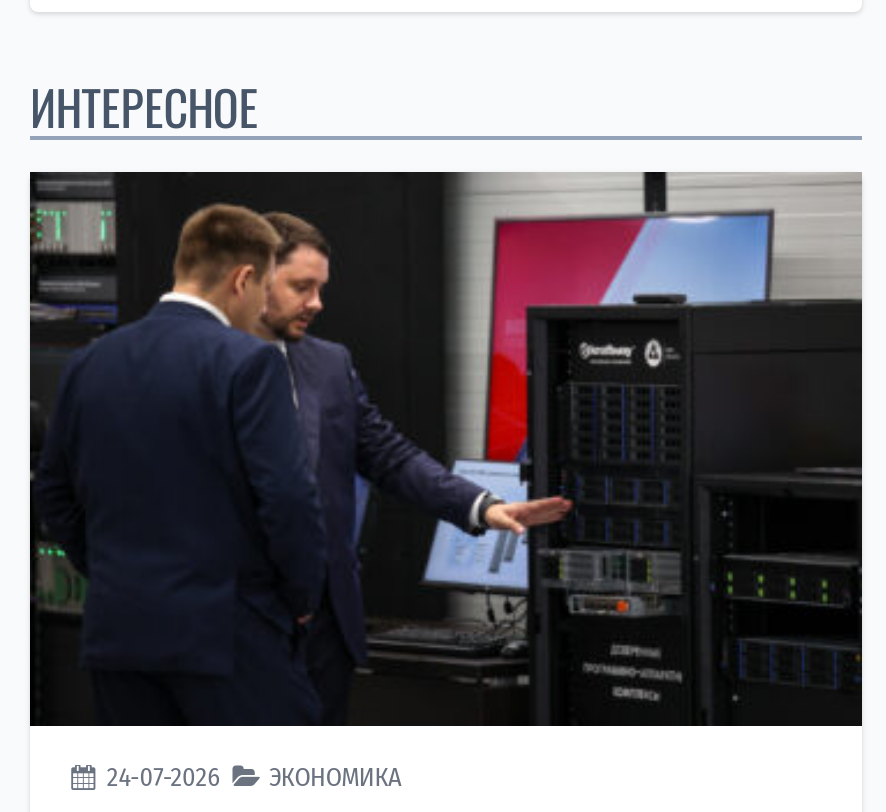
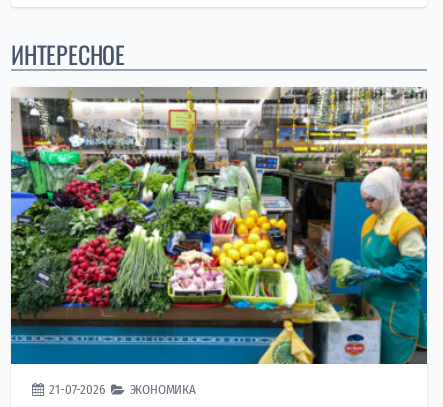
[28,170,864,792] [image] | 24-07-2026 ЭКОНОМИКА -> [10,86,428,397] [image] | 21-07-2026 ЭКОНОМИКА

